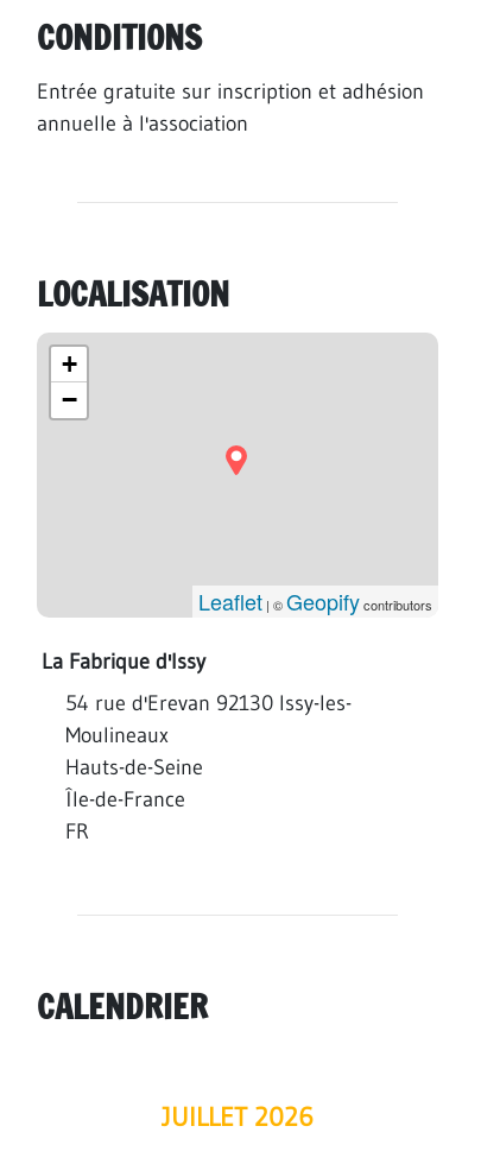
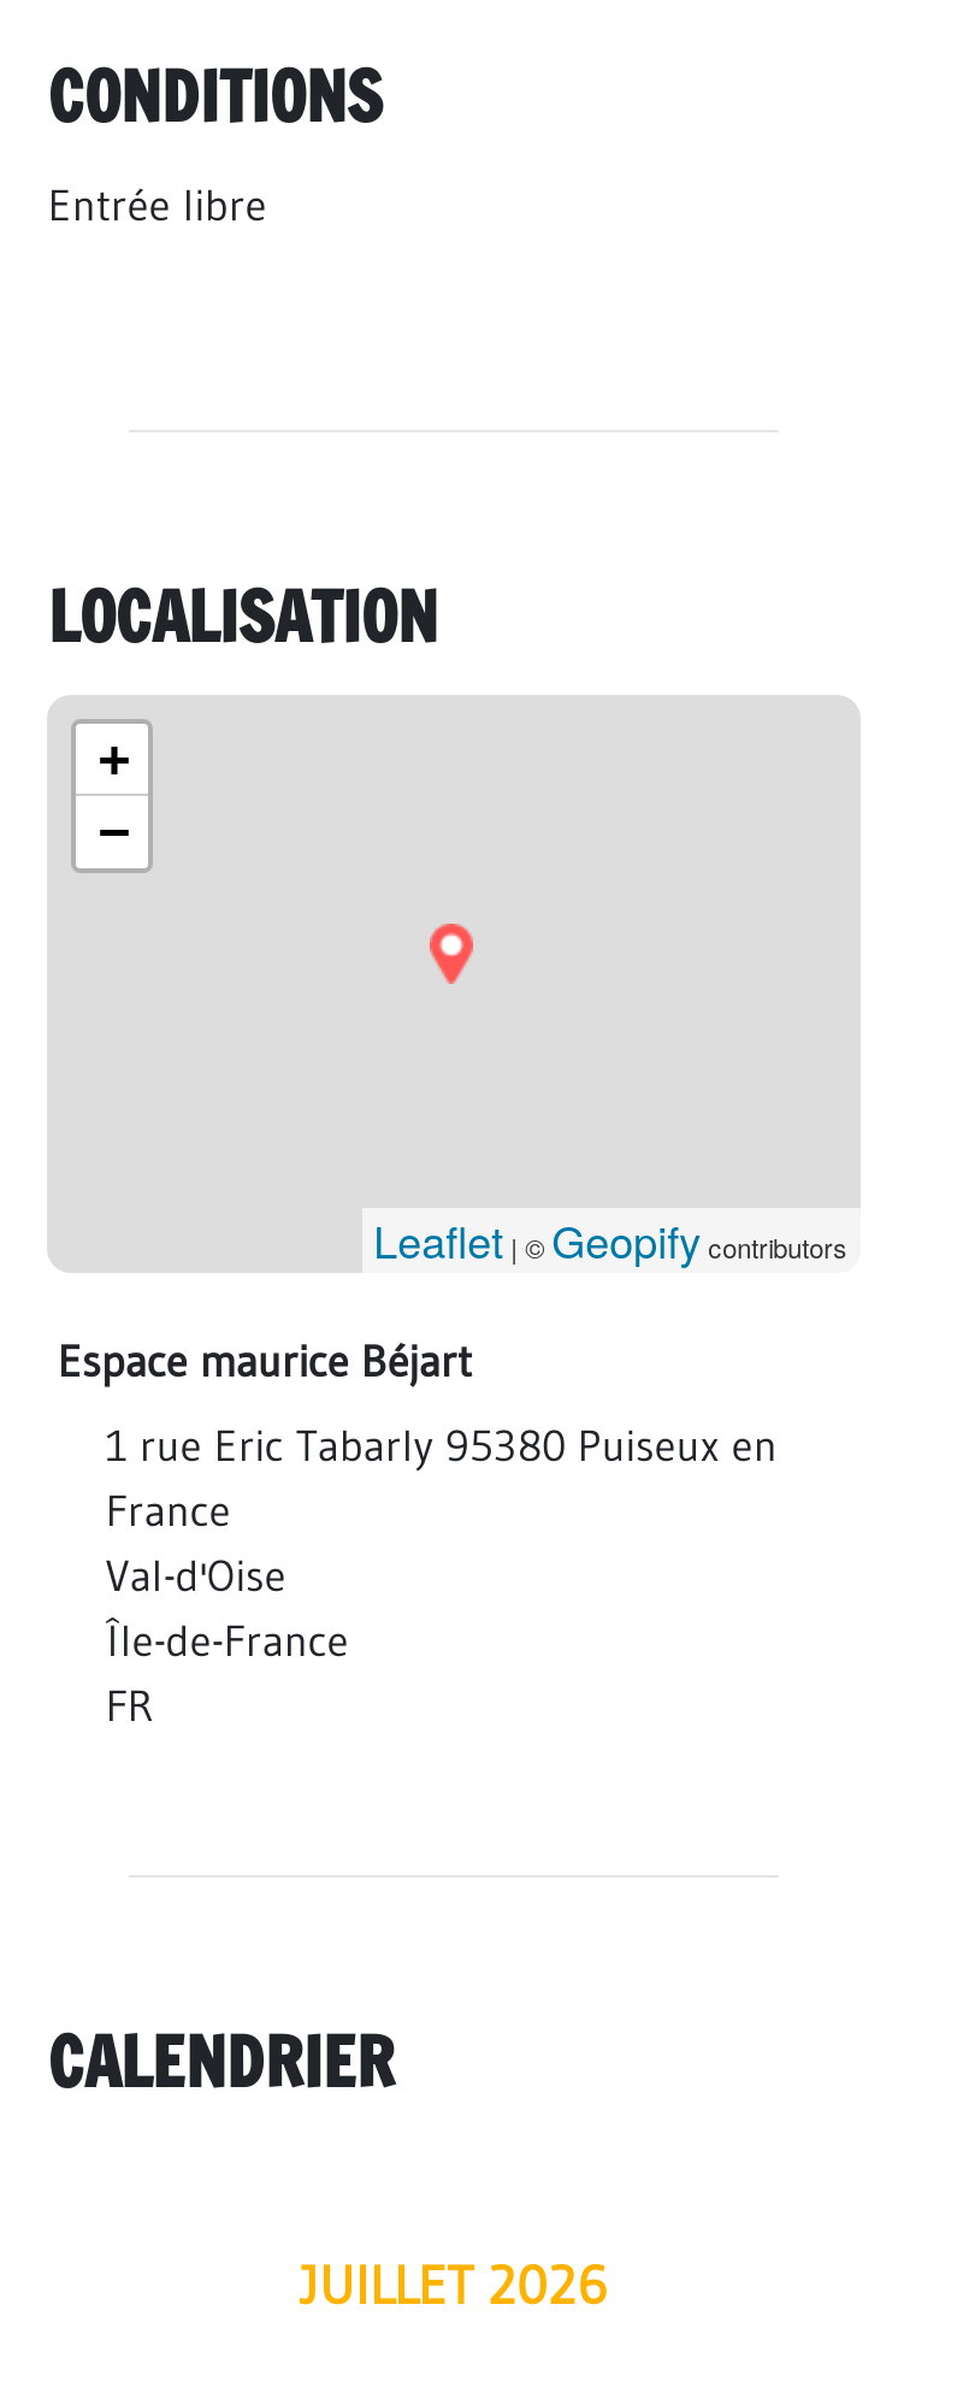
[37,78,424,137] Entrée gratuite sur inscription et adhésion | annuelle à l'association -> [48,179,267,232] Entrée libre
[42,649,206,675] La Fabrique d'Issy -> [57,1336,471,1389] Espace maurice Béjart
[66,690,352,780] 54 rue d'Erevan 92130 Issy-les- | Moulineaux | Hauts-de-Seine -> [105,1420,777,1603] 1 rue Eric Tabarly 95380 Puiseux en | France | Val-d'Oise

